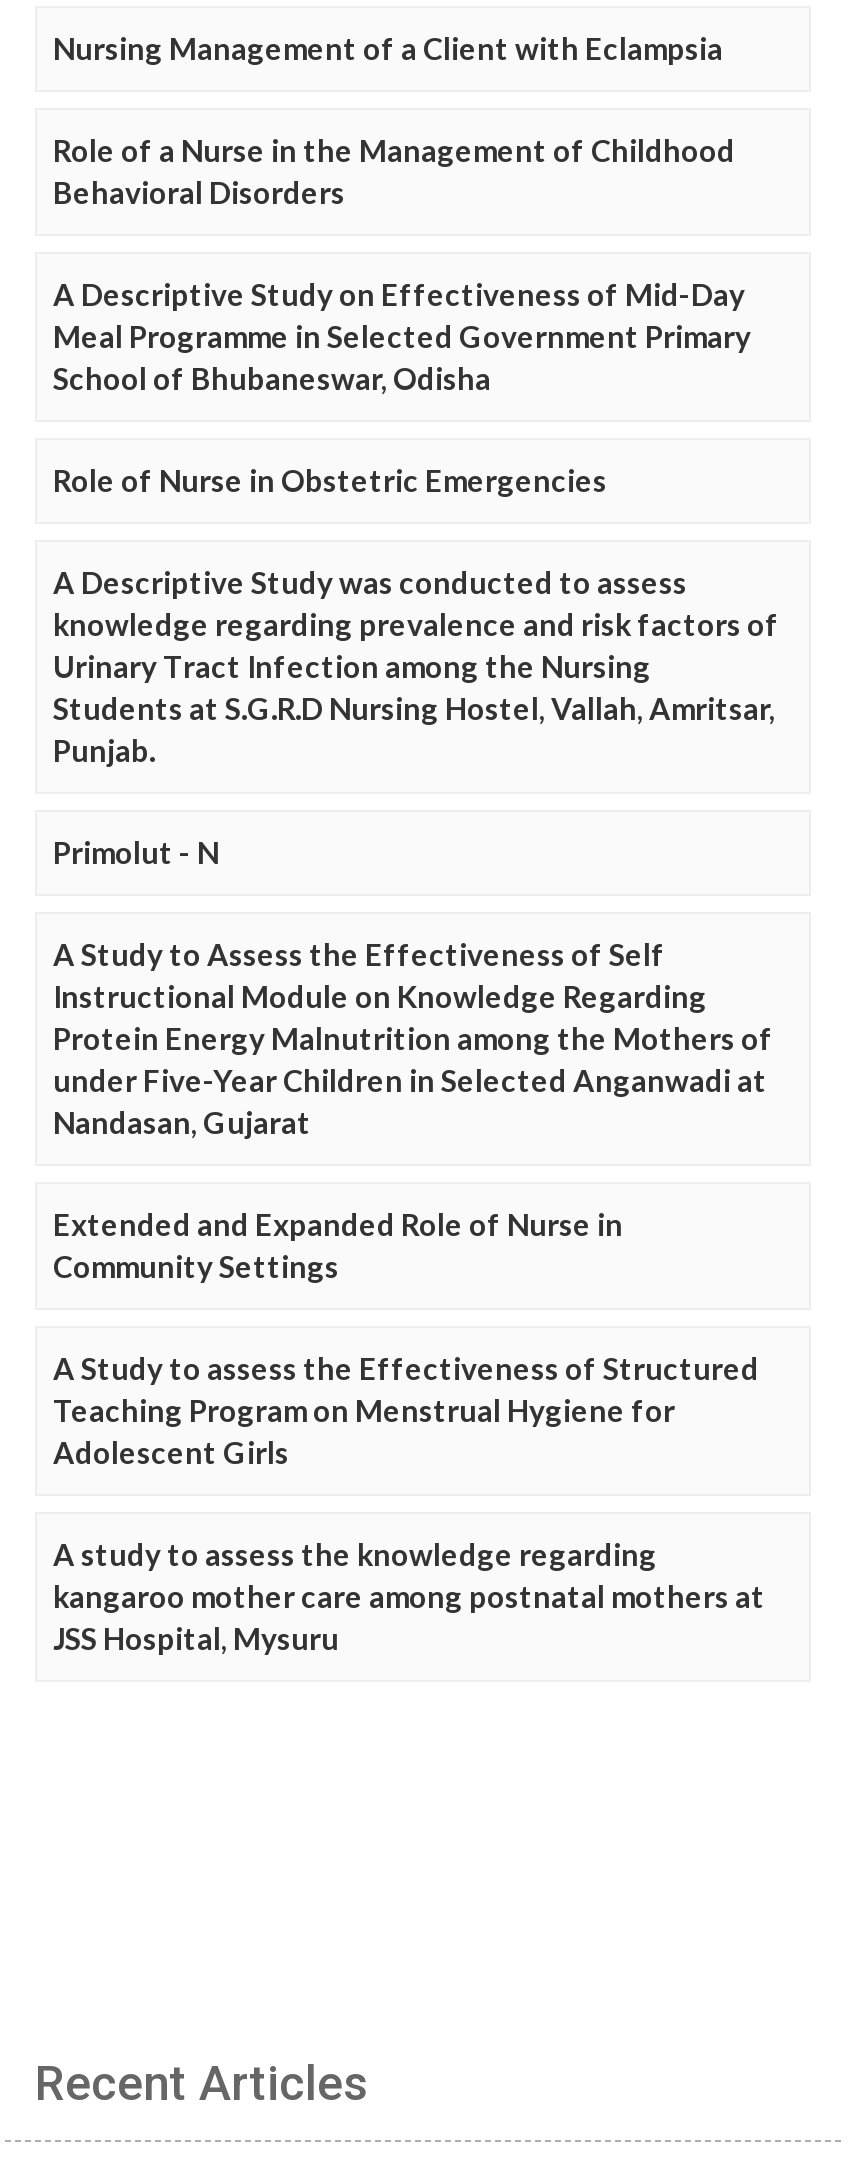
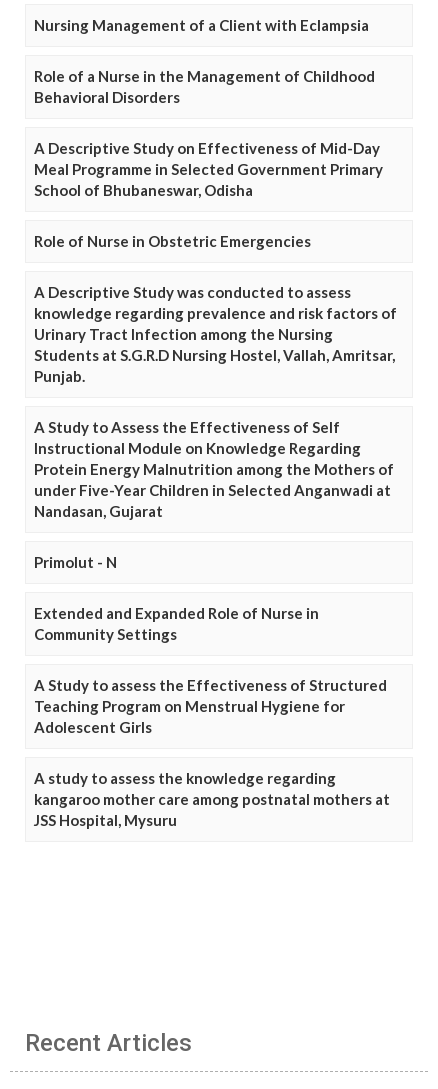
moved [53,833,219,869] -> [34,553,117,571]: Primolut - N
moved [53,935,773,1139] -> [34,418,394,520]: A Study to Assess the Effectiveness of Self | Instructional Module on Knowledge Regarding | Protein Energy Malnutrition among the Mothers of | under Five-Year Children in Selected Anganwadi at | Nandasan, Gujarat

